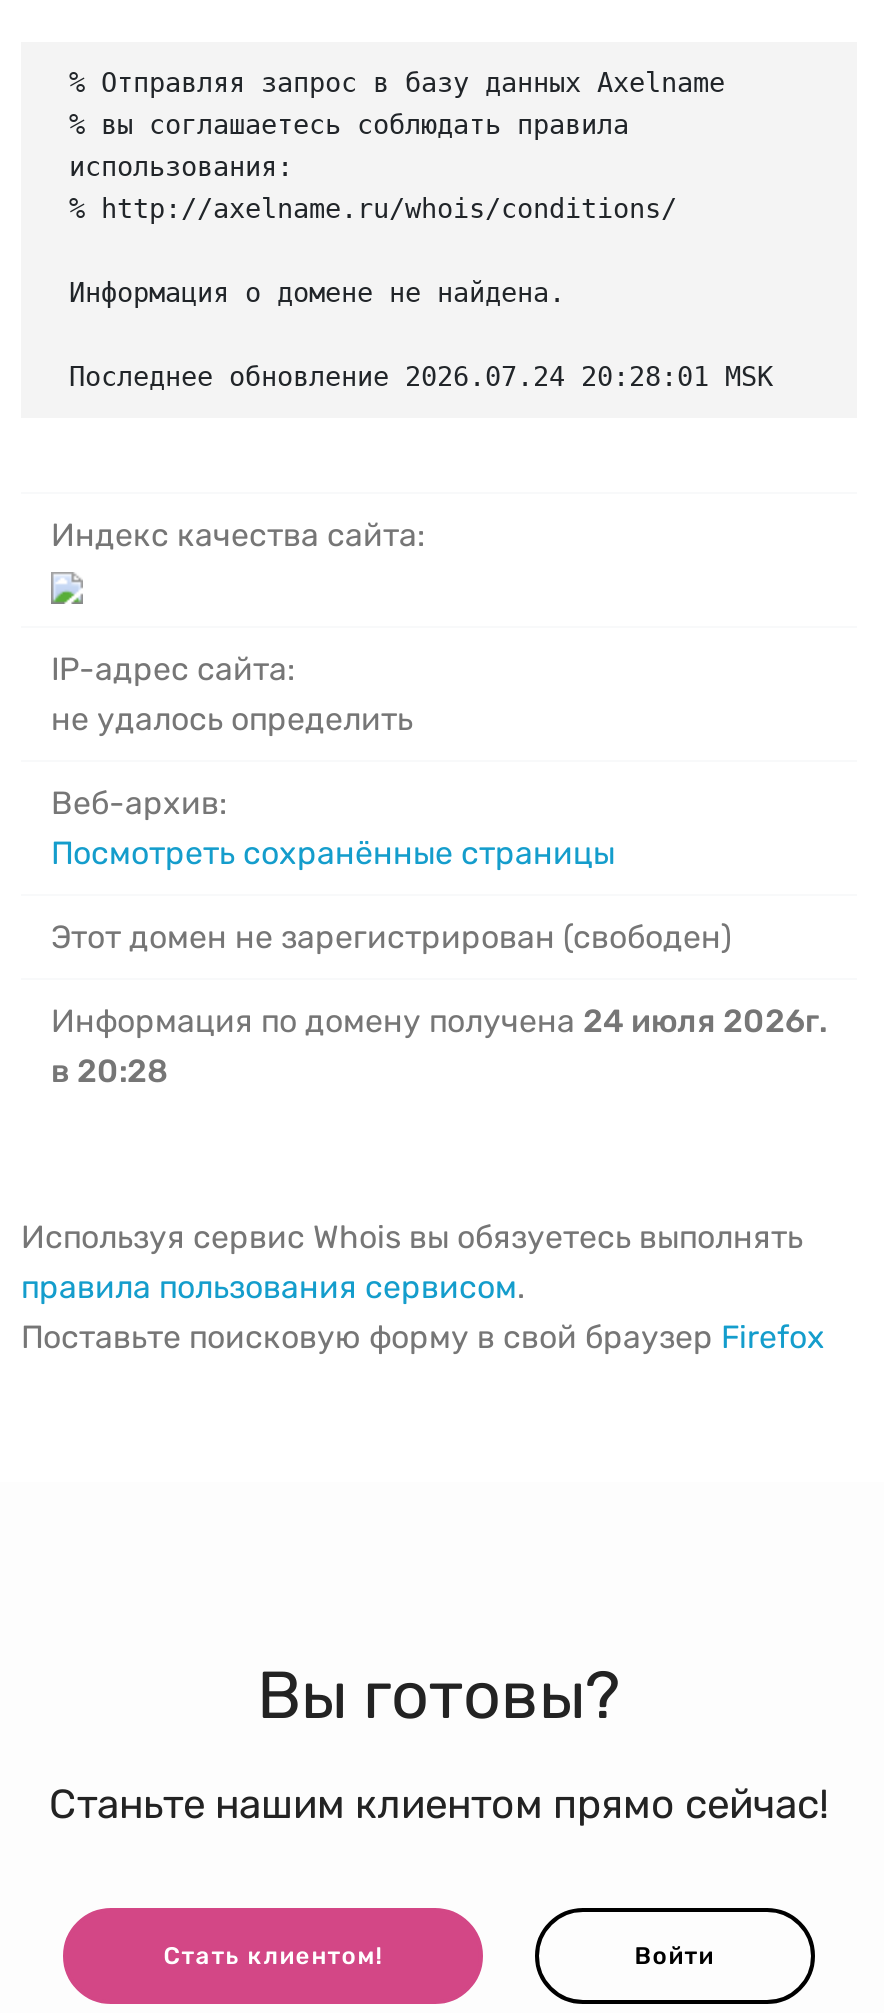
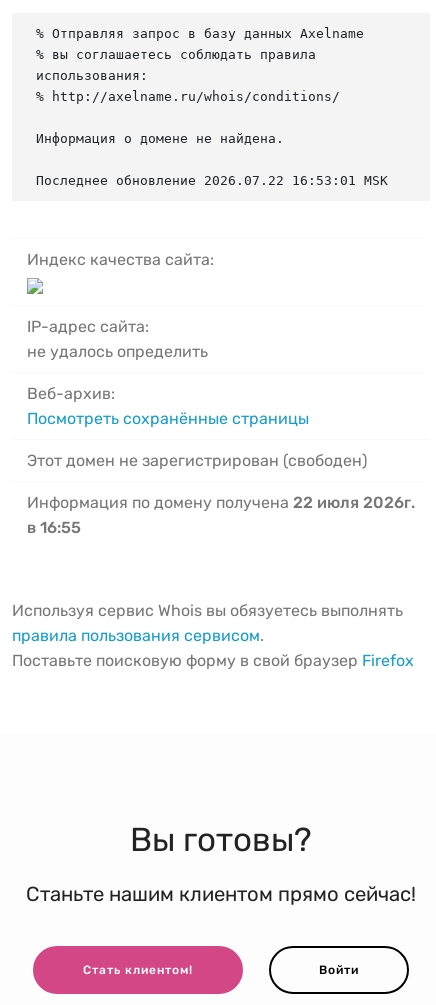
[69,362,773,392] Последнее обновление 2026.07.24 20:28:01 MSK -> [36,173,388,188] Последнее обновление 2026.07.22 16:53:01 MSK
[51,1002,827,1040] Информация по домену получена 24 июля 2026г. -> [27,493,415,512] Информация по домену получена 22 июля 2026г.
[51,1052,169,1090] в 20:28 -> [27,518,81,537] в 16:55

